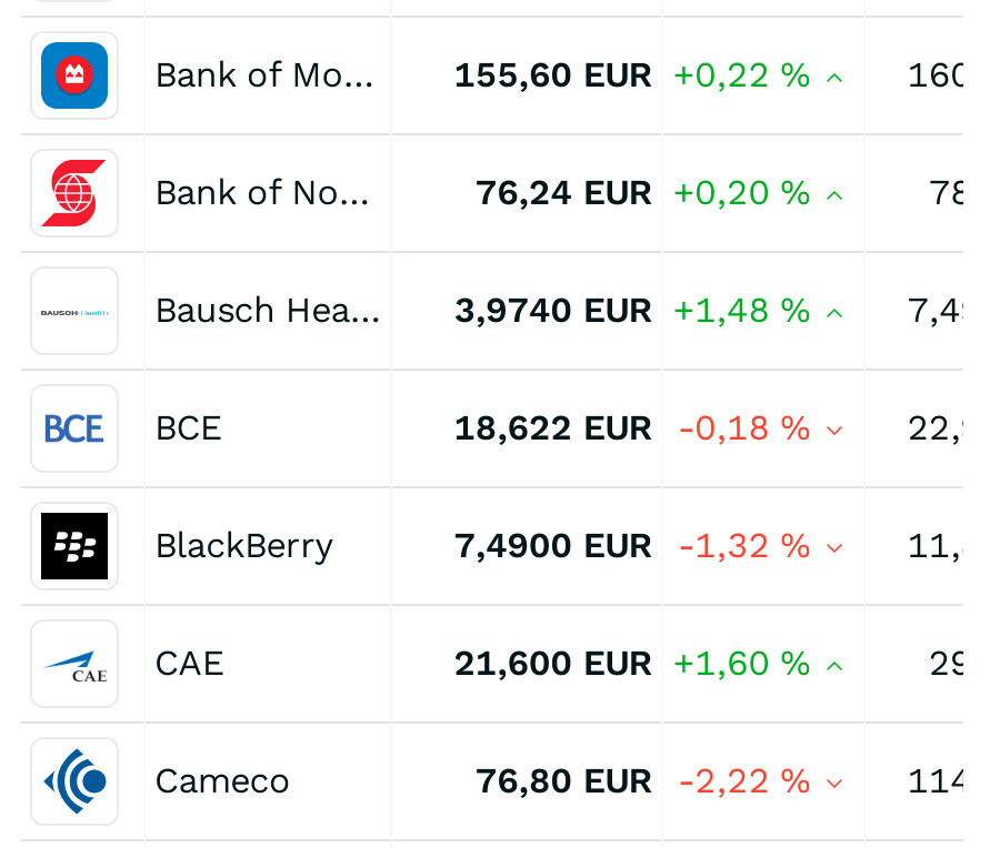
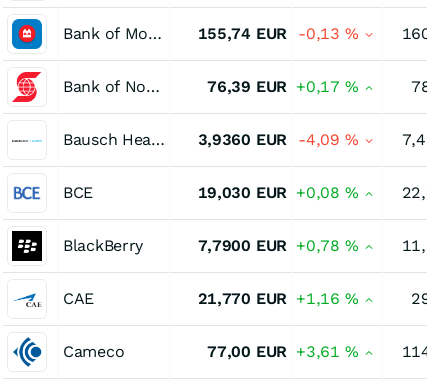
[454,53,811,95] 155,60 EUR +0,22% -> [198,24,358,43] 155,74 EUR -0,13%
[475,171,811,213] 76,24 EUR +0,20% -> [207,77,358,96] 76,39 EUR +0,17%
[454,289,811,331] 3,9740 EUR +1,48% -> [198,130,358,149] 3,9360 EUR -4,09%
[454,406,811,448] 18,622 EUR -0,18% -> [198,183,358,202] 19,030 EUR +0,08%
[454,524,811,566] 7,4900 EUR -1,32% -> [198,236,358,255] 7,7900 EUR +0,78%
[454,642,811,684] 21,600 EUR +1,60% -> [198,289,358,308] 21,770 EUR +1,16%
[475,759,811,801] 76,80 EUR -2,22% -> [207,342,358,361] 77,00 EUR +3,61%

